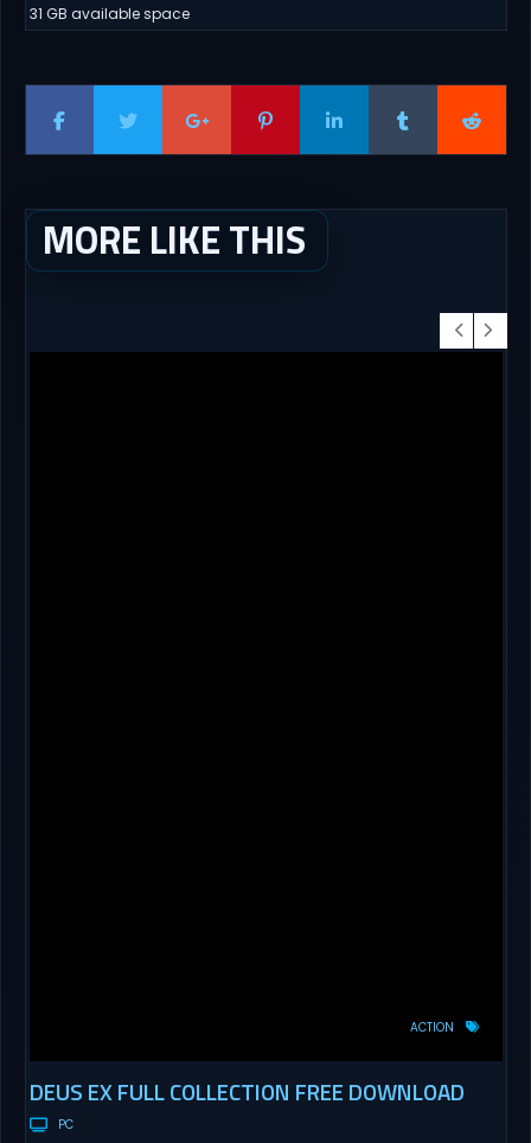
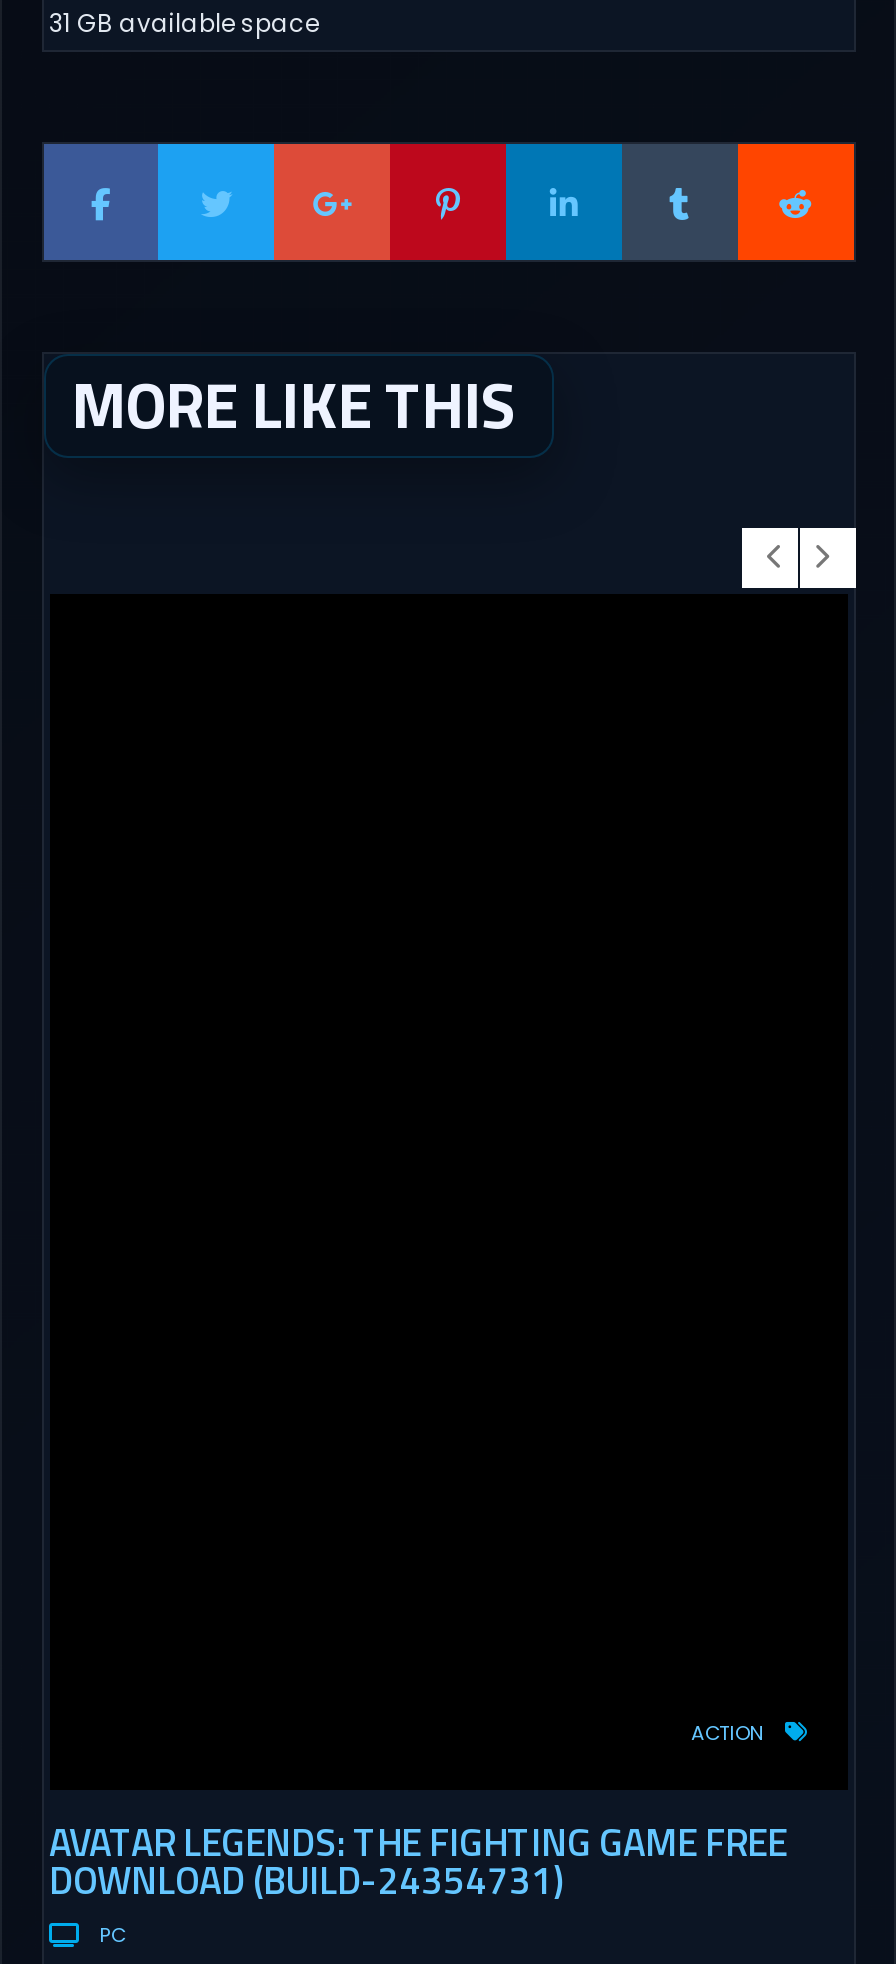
[29,1075,464,1109] DEUS EX FULL COLLECTION FREE DOWNLOAD -> [49,1813,787,1909] AVATAR LEGENDS: THE FIGHTING GAME FREE | DOWNLOAD (BUILD-24354731)

